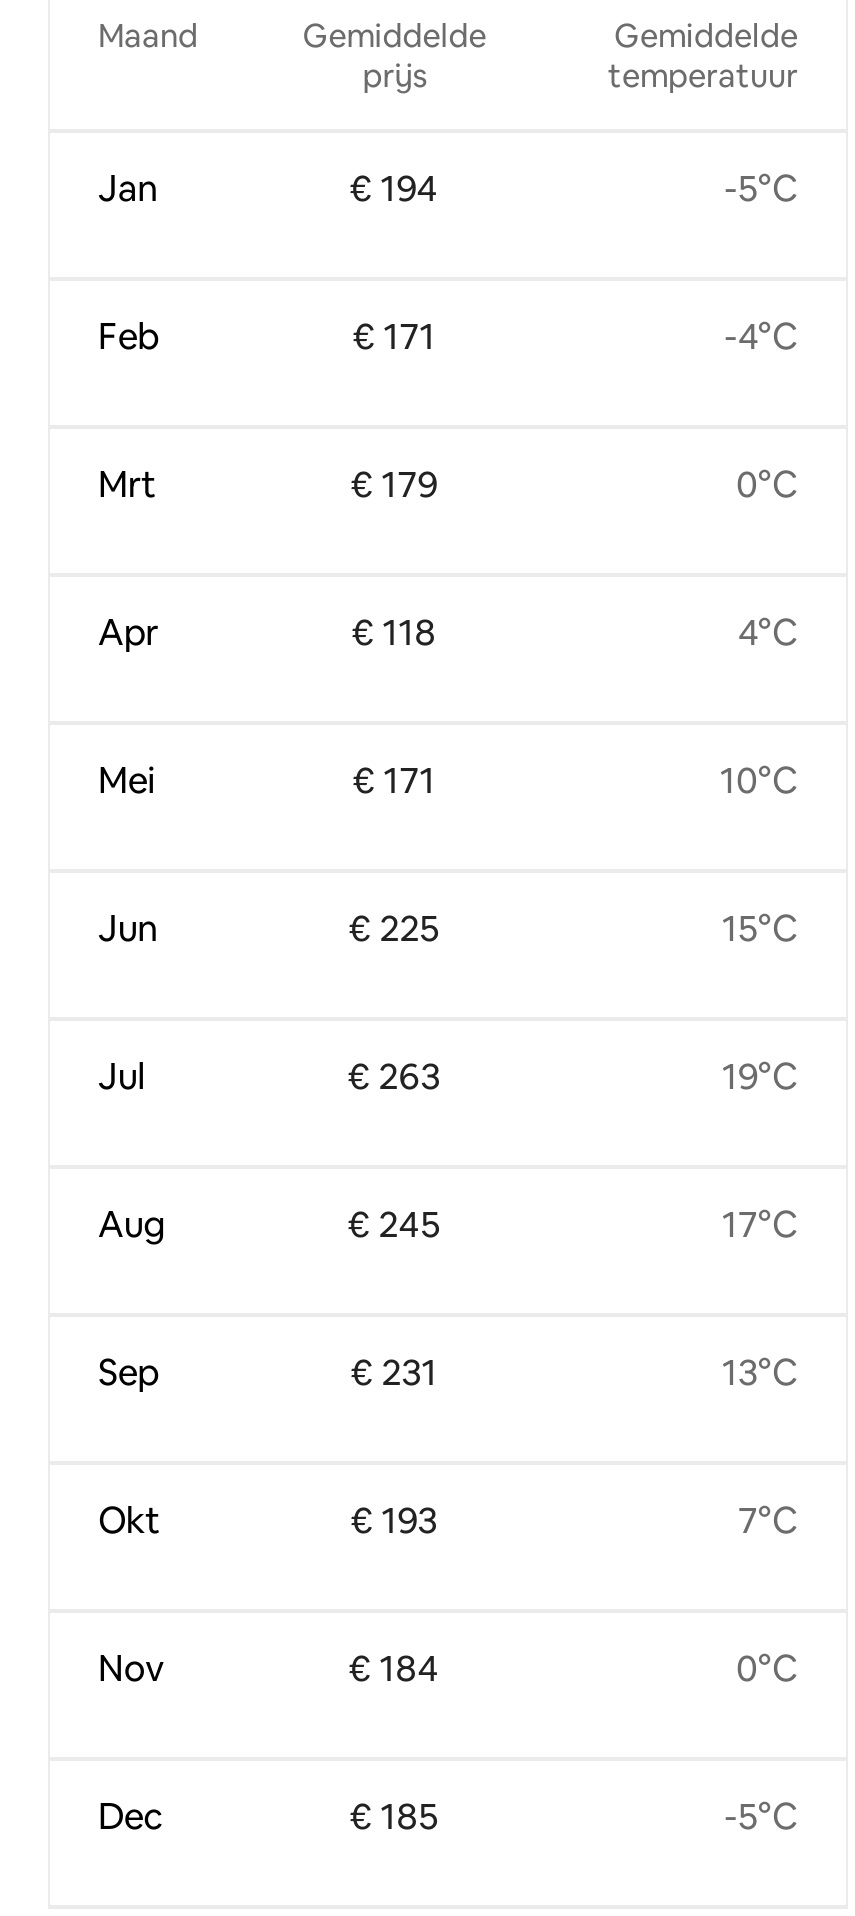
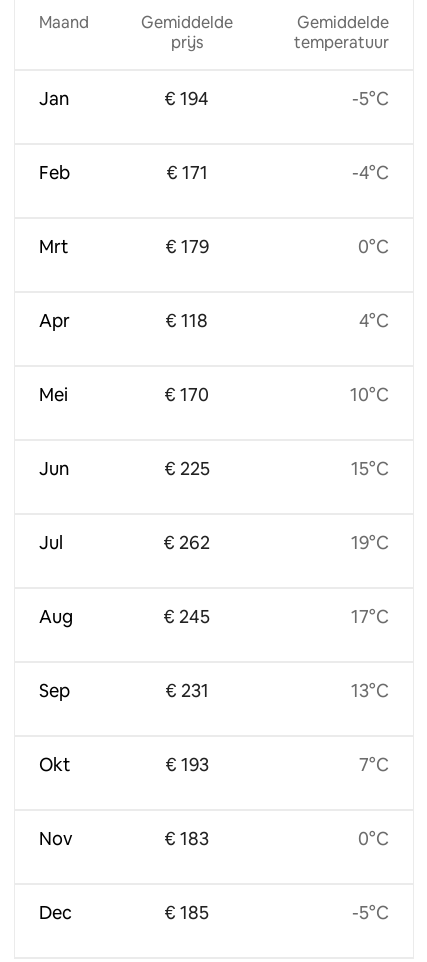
[354,758,436,804] € 171 -> [165,383,209,406] € 170
[348,1054,440,1100] € 263 -> [164,531,210,554] € 262
[350,1646,440,1692] € 184 -> [165,827,209,850] € 183

